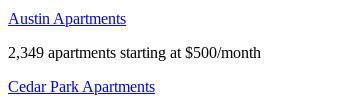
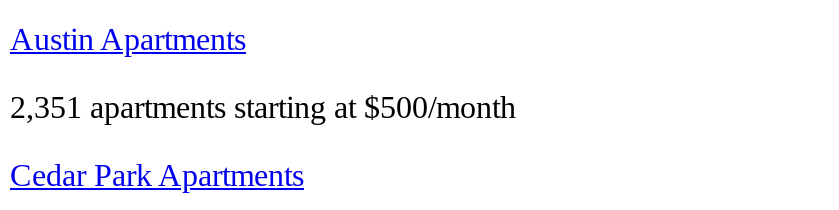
[8,44,261,61] 2,349 apartments starting at $500/month -> [10,90,516,124] 2,351 apartments starting at $500/month

